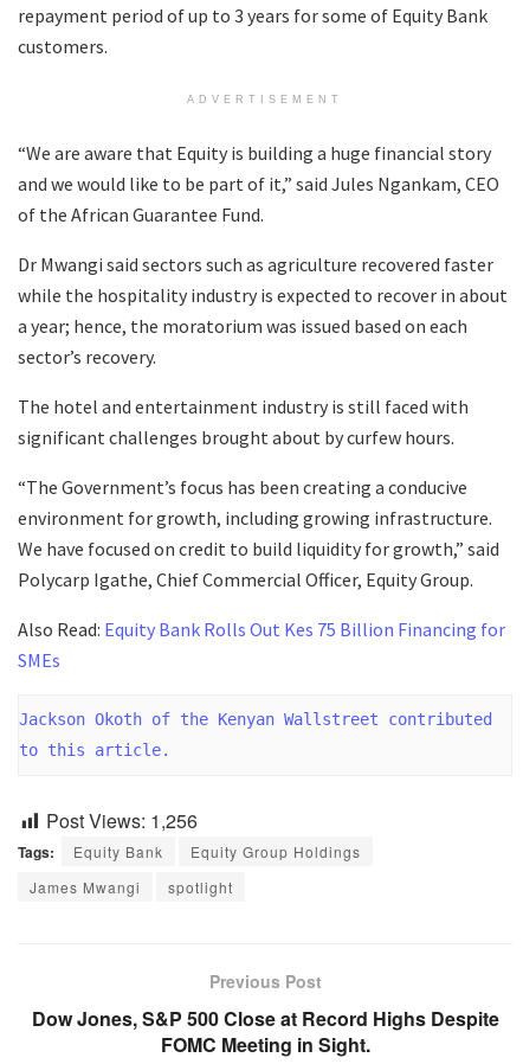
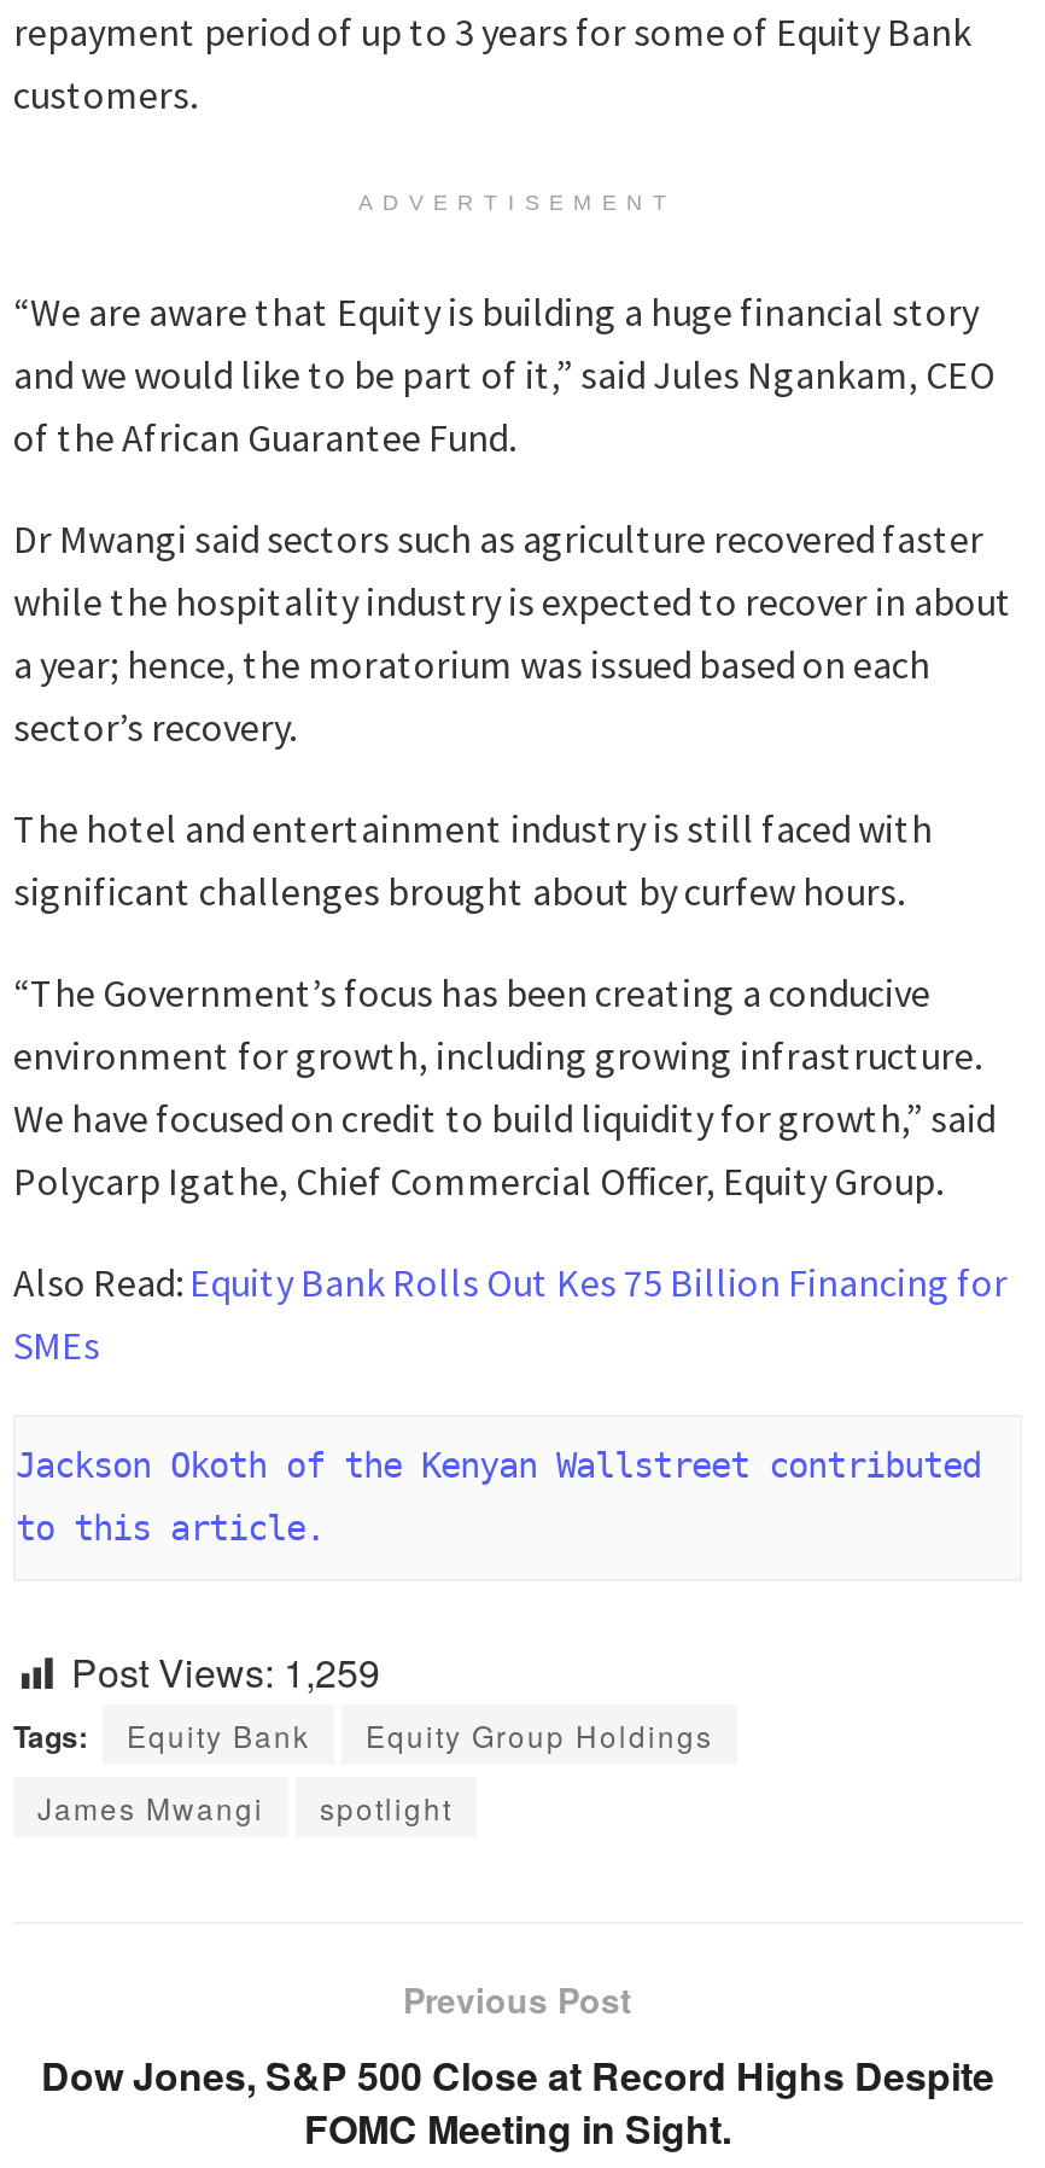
[46,807,198,834] Post Views: 1,256 -> [71,1644,380,1699] Post Views: 1,259

